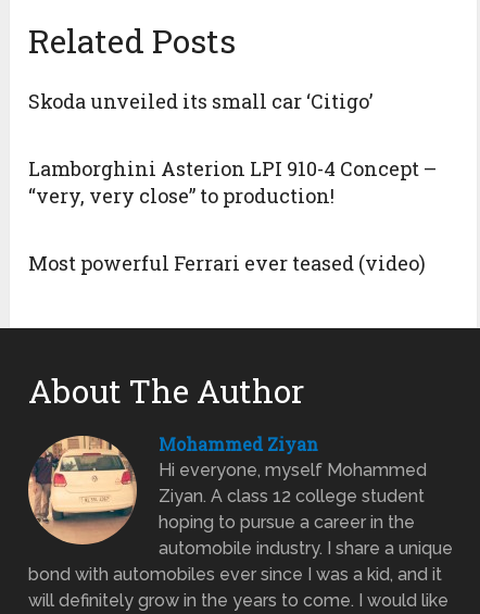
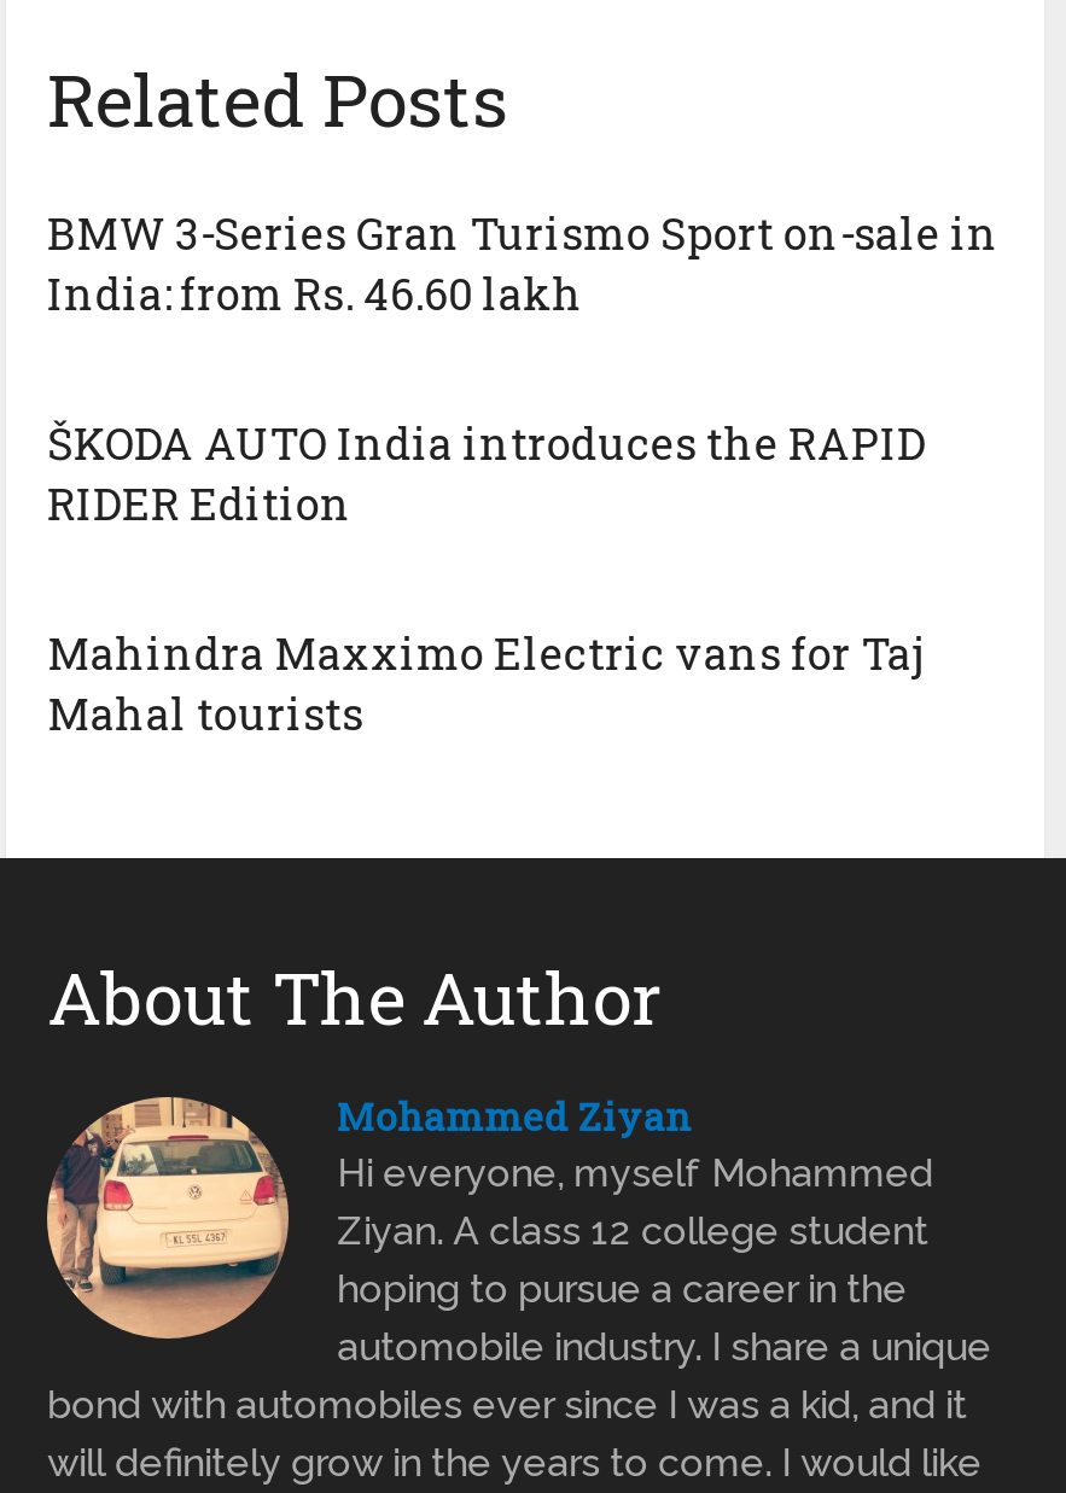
[28,88,373,114] Skoda unveiled its small car ‘Citigo’ -> [47,203,999,322] BMW 3-Series Gran Turismo Sport on-sale in | India: from Rs. 46.60 lakh
[28,155,437,208] Lamborghini Asterion LPI 910-4 Concept – | “very, very close” to production! -> [47,414,926,532] ŠKODA AUTO India introduces the RAPID | RIDER Edition
[28,250,426,276] Most powerful Ferrari ever teased (video) -> [47,624,924,742] Mahindra Maxximo Electric vans for Taj | Mahal tourists

